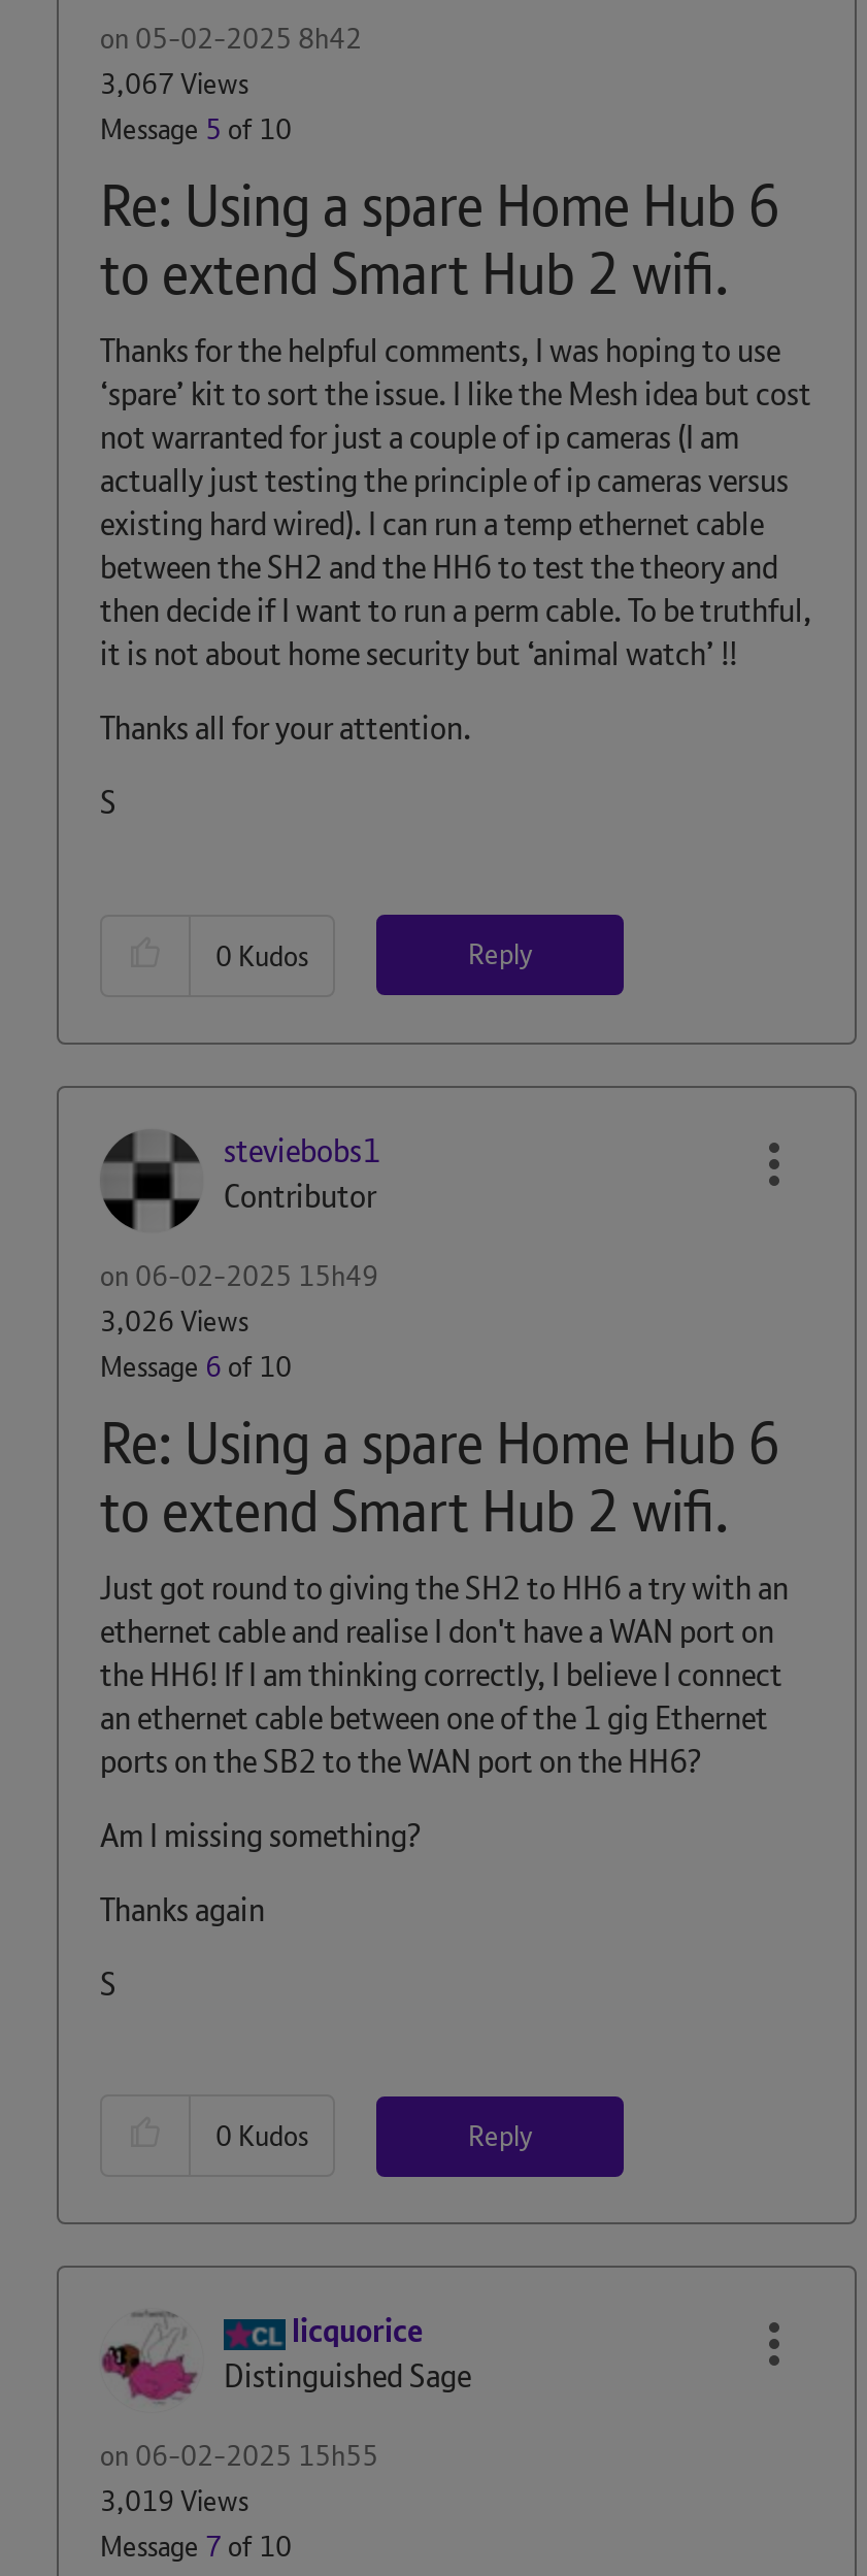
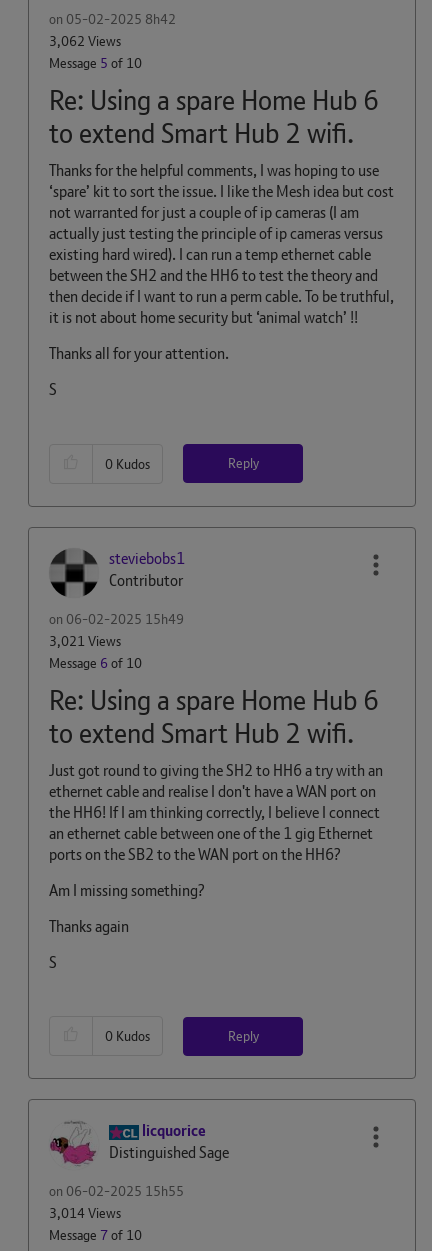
[100,65,248,102] 3,067 Views -> [49,32,121,50] 3,062 Views
[100,1301,248,1339] 3,026 Views -> [49,631,121,649] 3,021 Views
[100,2482,248,2519] 3,019 Views -> [49,1204,121,1222] 3,014 Views

